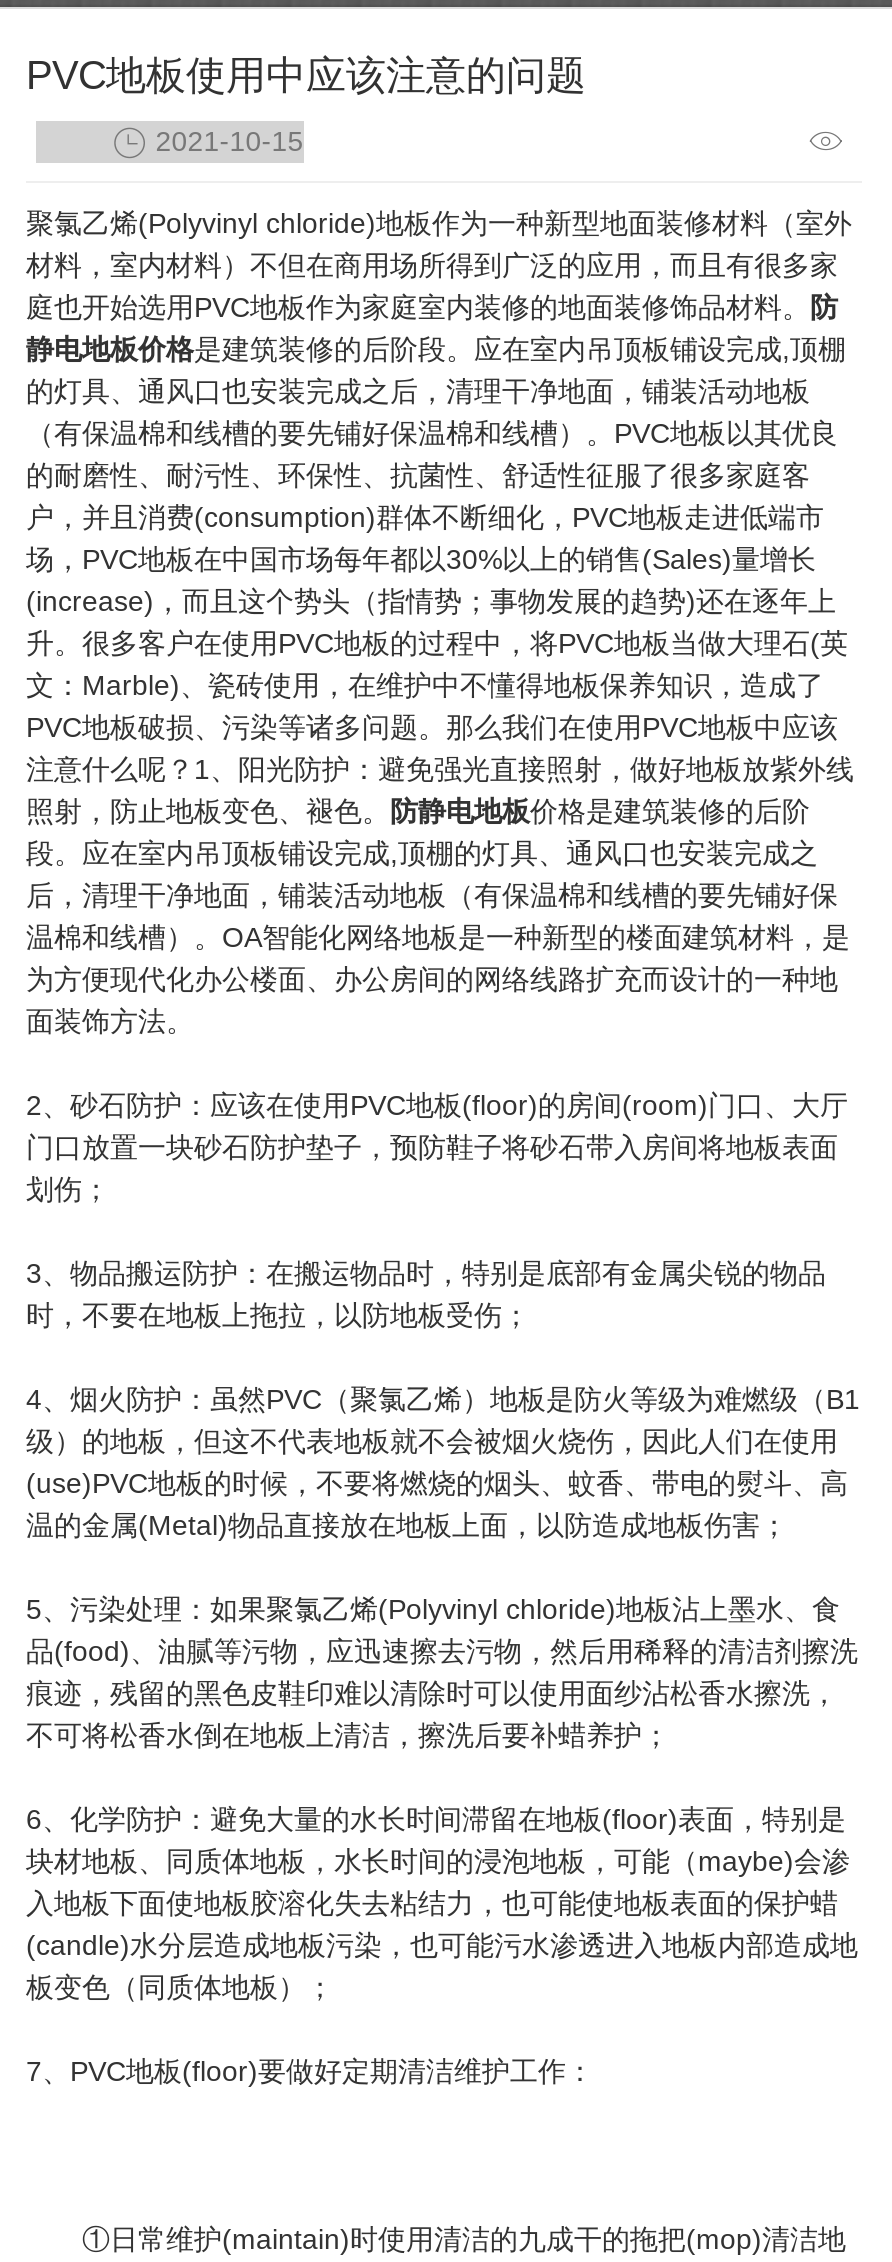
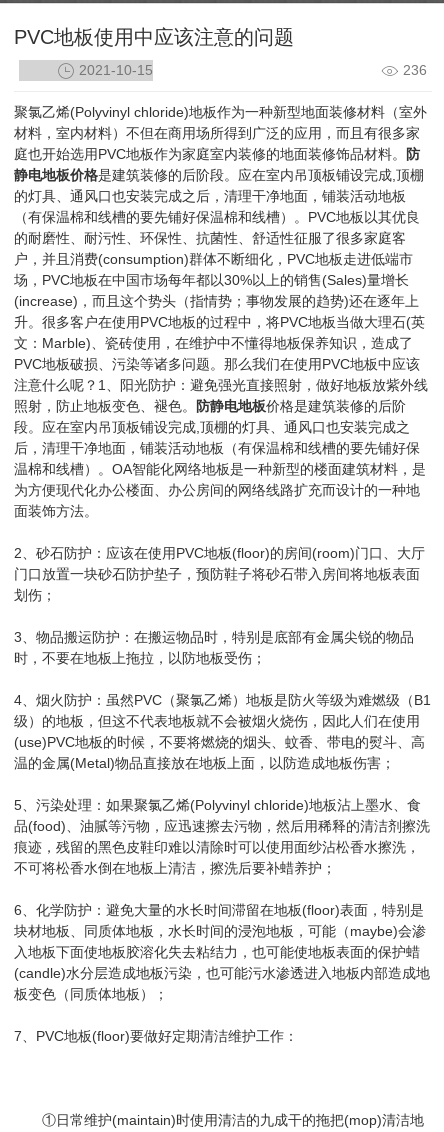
none -> [403,62,427,78] 236

